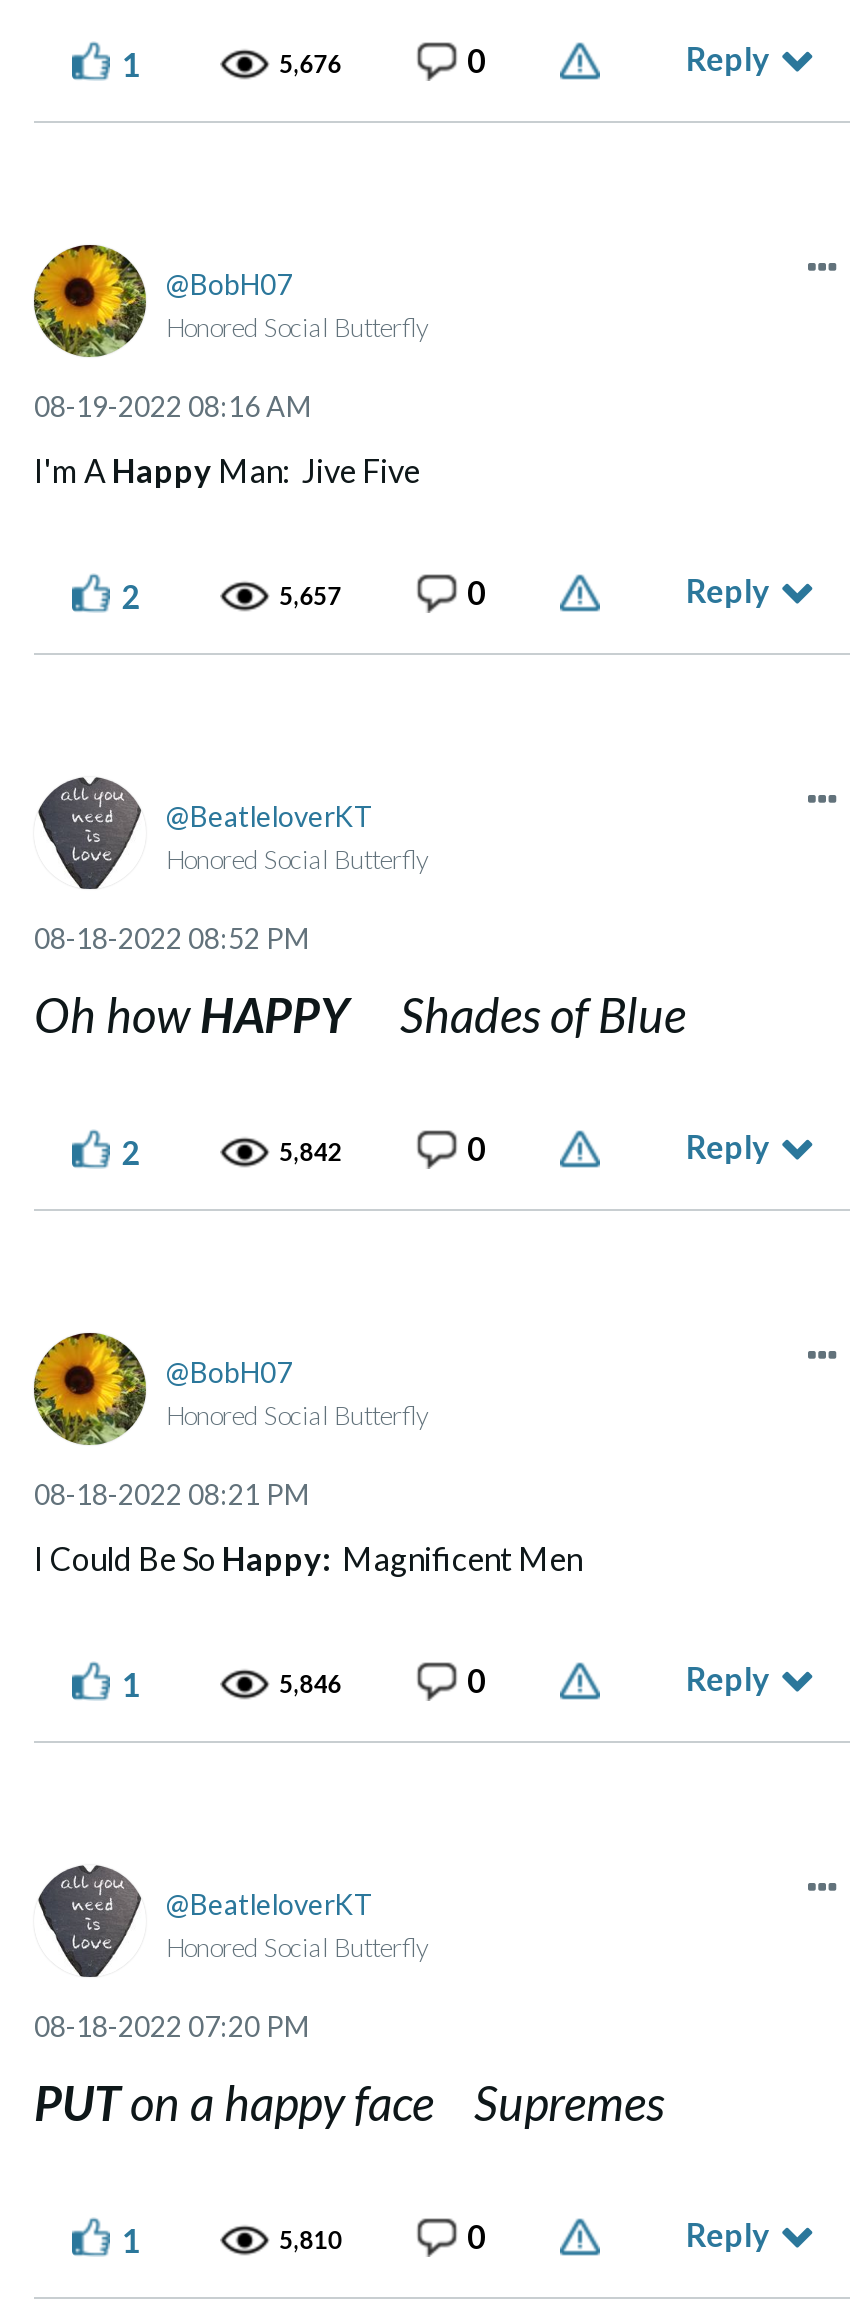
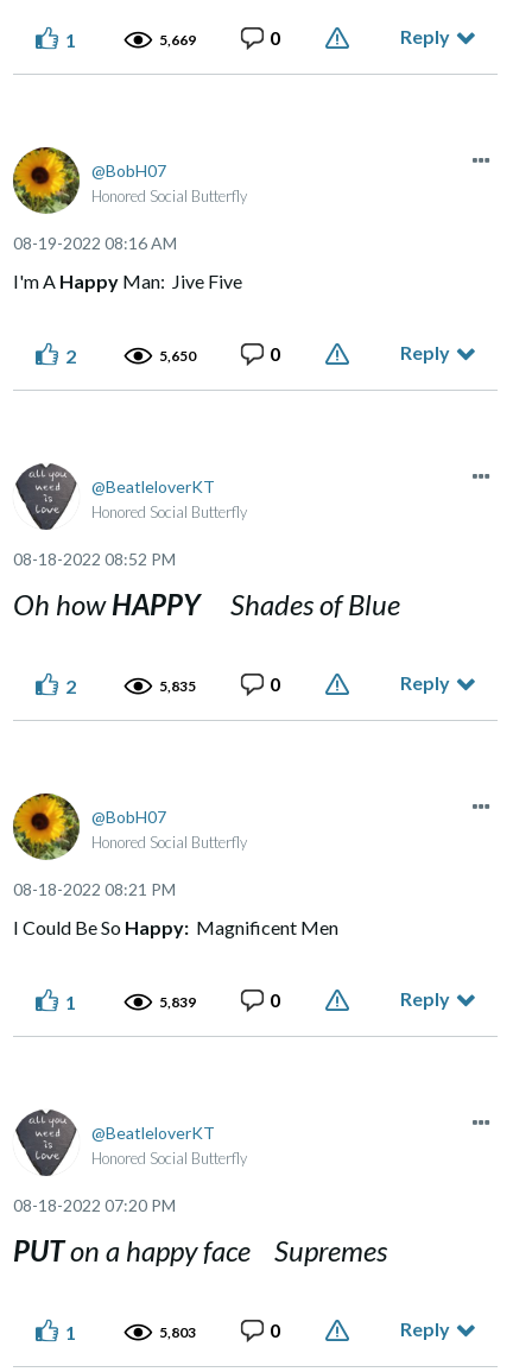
[279,48,341,78] 5,676 -> [159,31,196,48] 5,669
[279,580,341,610] 5,657 -> [159,347,196,364] 5,650
[279,1136,341,1166] 5,842 -> [159,677,196,695] 5,835
[279,1668,341,1698] 5,846 -> [159,993,196,1011] 5,839
[279,2224,341,2254] 5,810 -> [159,1323,196,1341] 5,803

